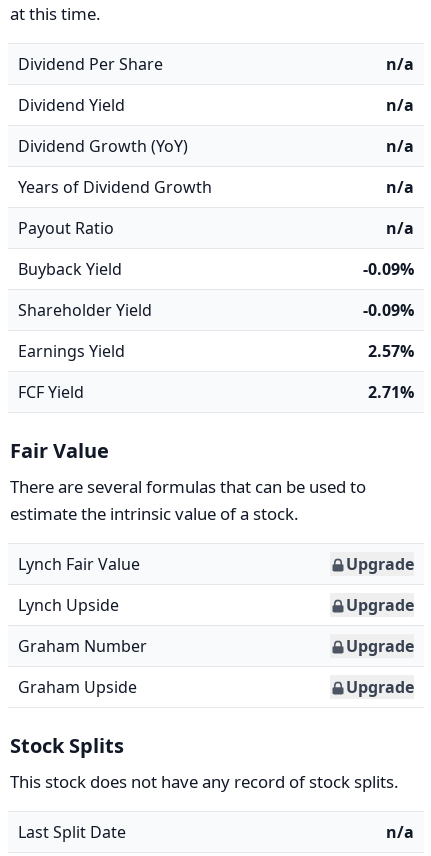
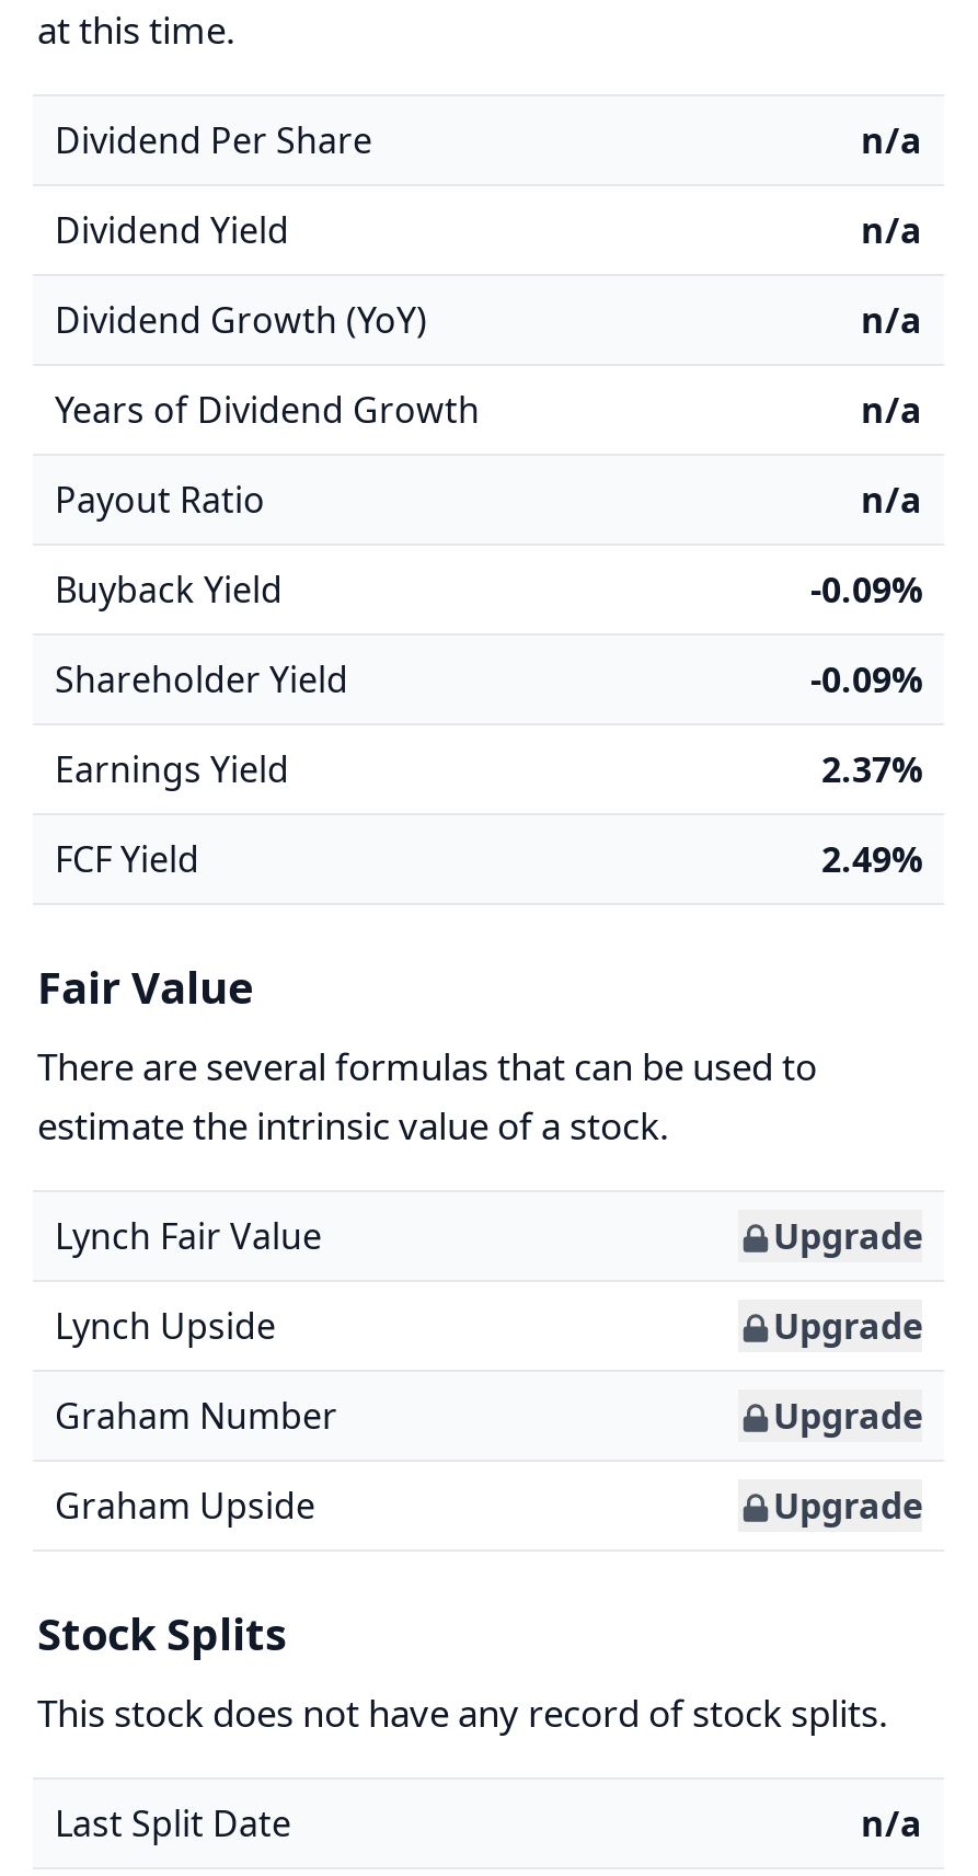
[368,340,414,362] 2.57% -> [821,745,922,793] 2.37%
[368,381,414,403] 2.71% -> [821,835,922,883] 2.49%

